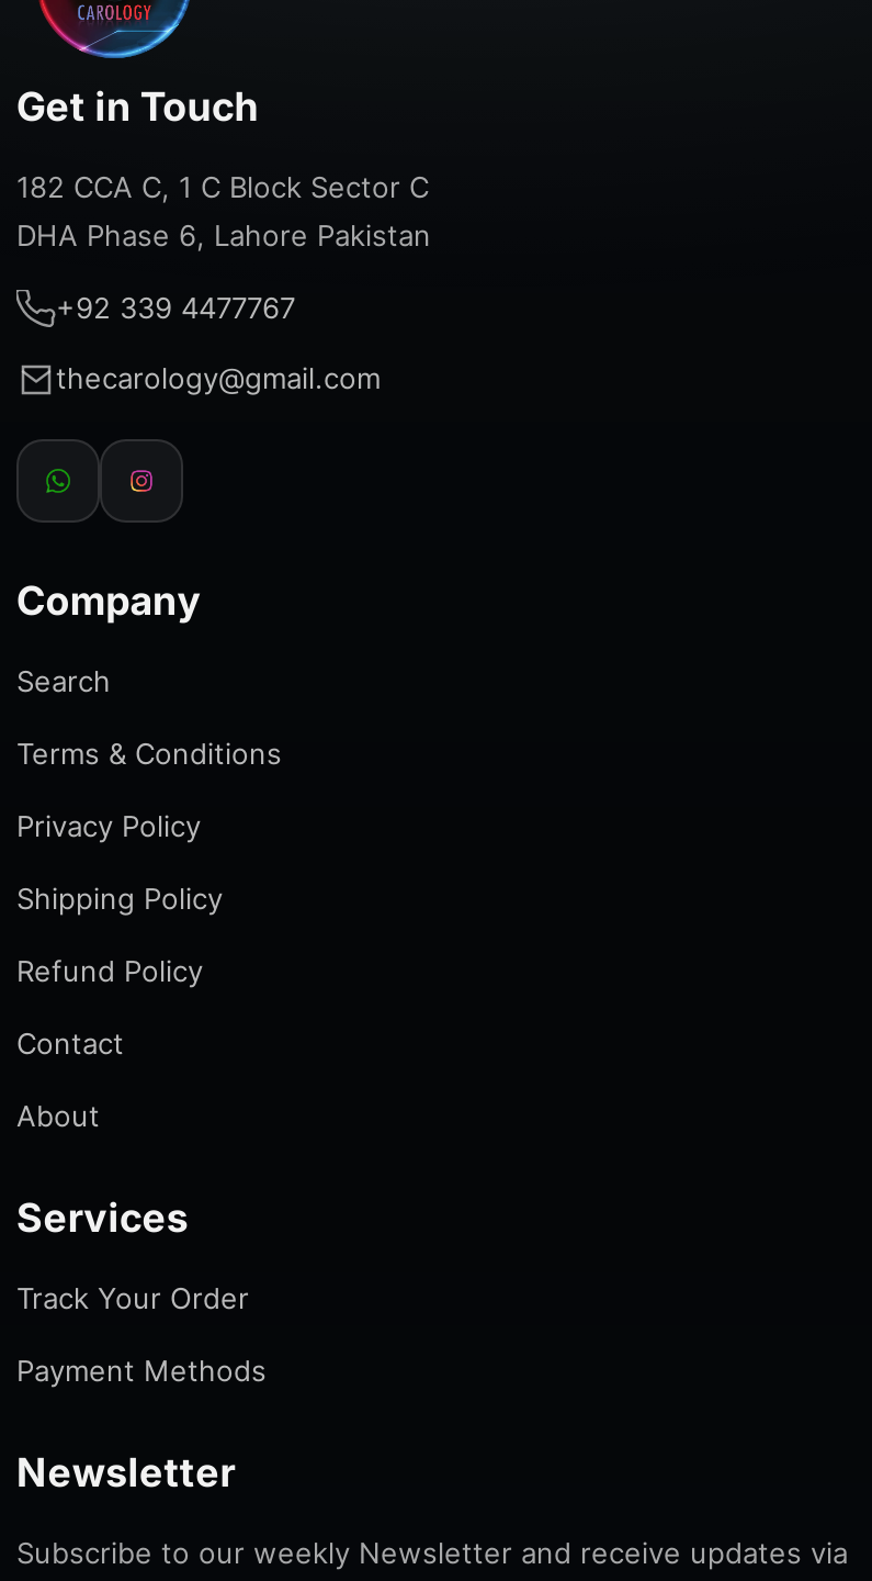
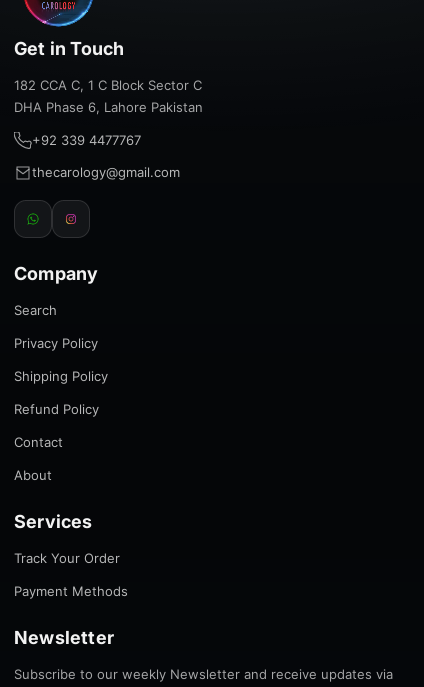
[16,736,282,771] Terms & Conditions -> none

